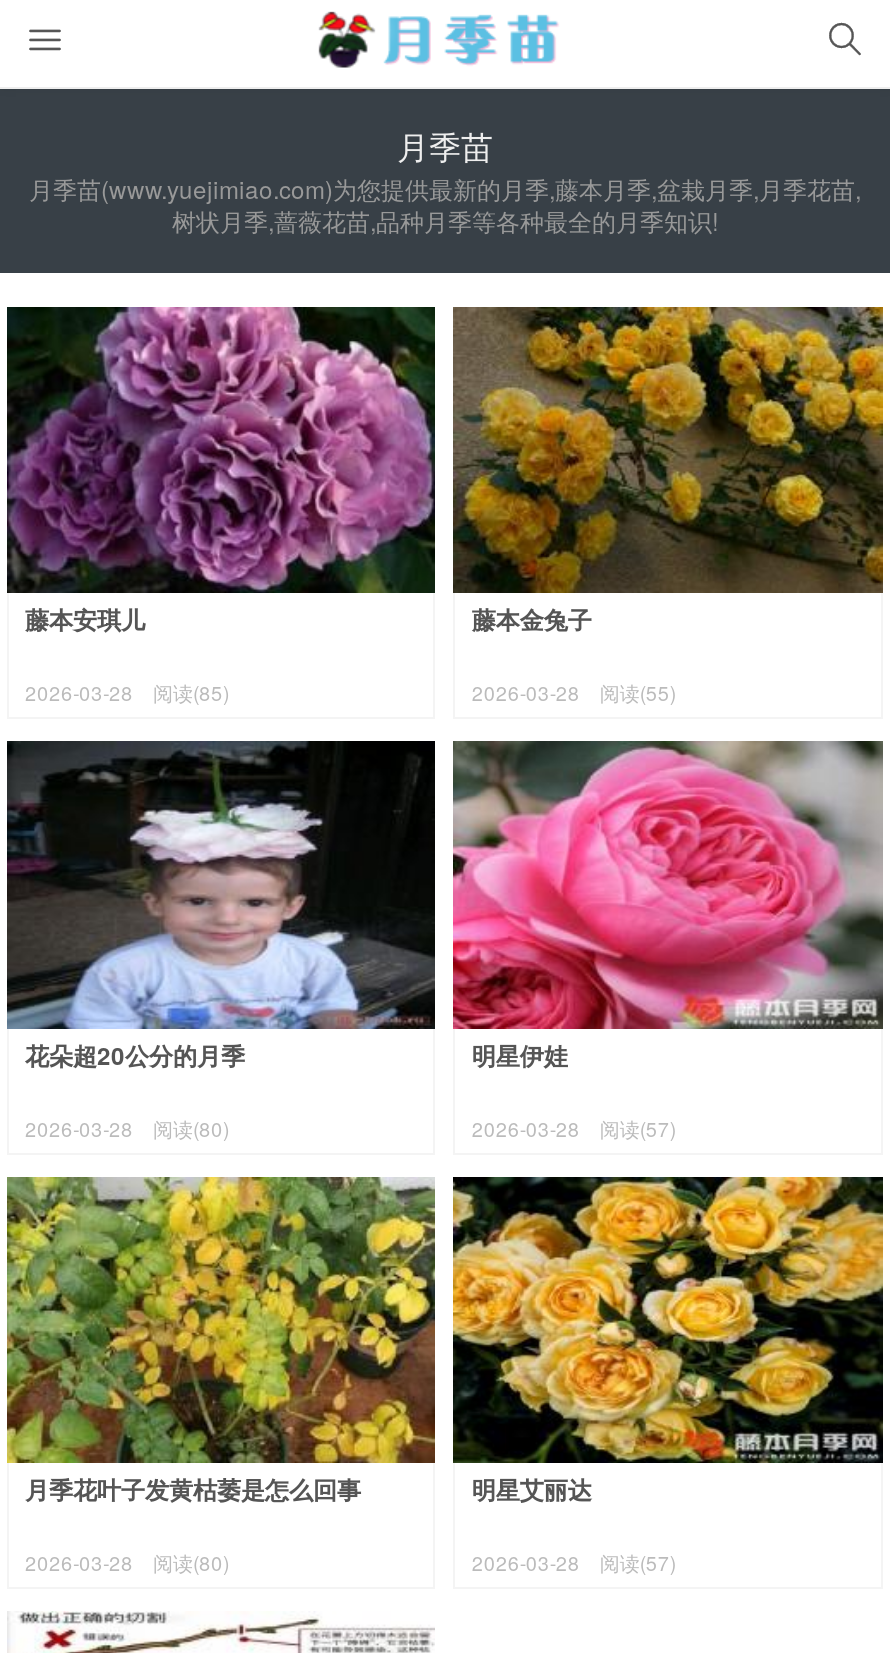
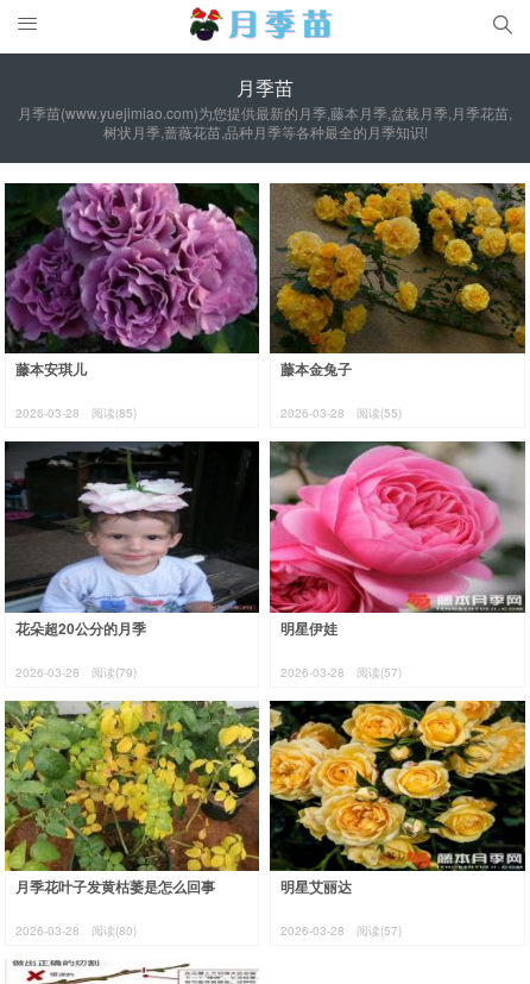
[25,1114,229,1142] 2026-03-28 阅读(80) -> [15,663,137,680] 2026-03-28 阅读(79)

